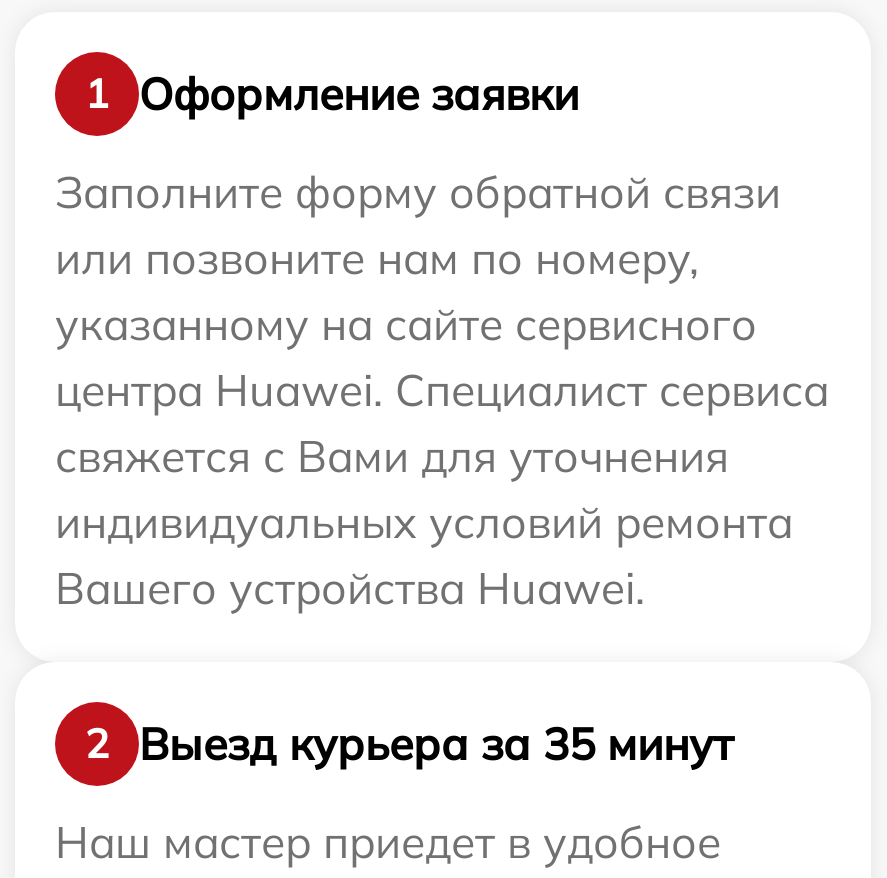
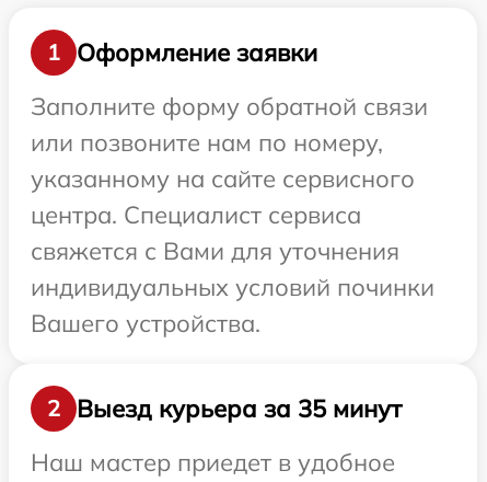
[55,363,829,419] центра Huawei. Специалист сервиса -> [31,200,361,230] центра. Специалист сервиса
[55,495,793,617] индивидуальных условий ремонта | Вашего устройства Huawei. -> [31,272,434,339] индивидуальных условий починки | Вашего устройства.

